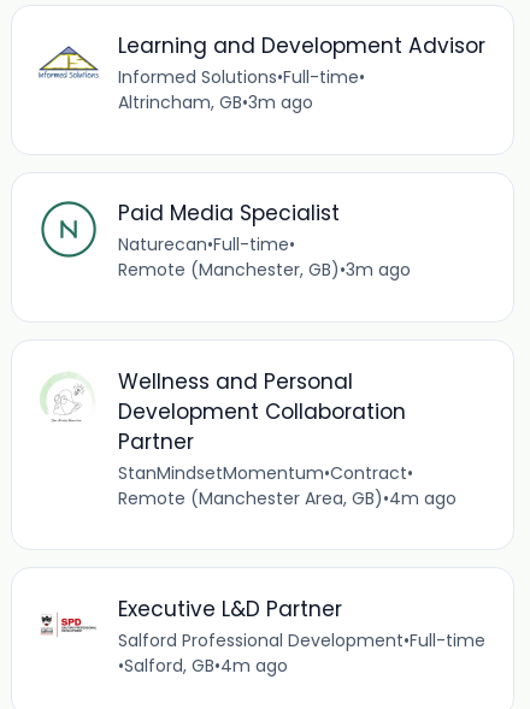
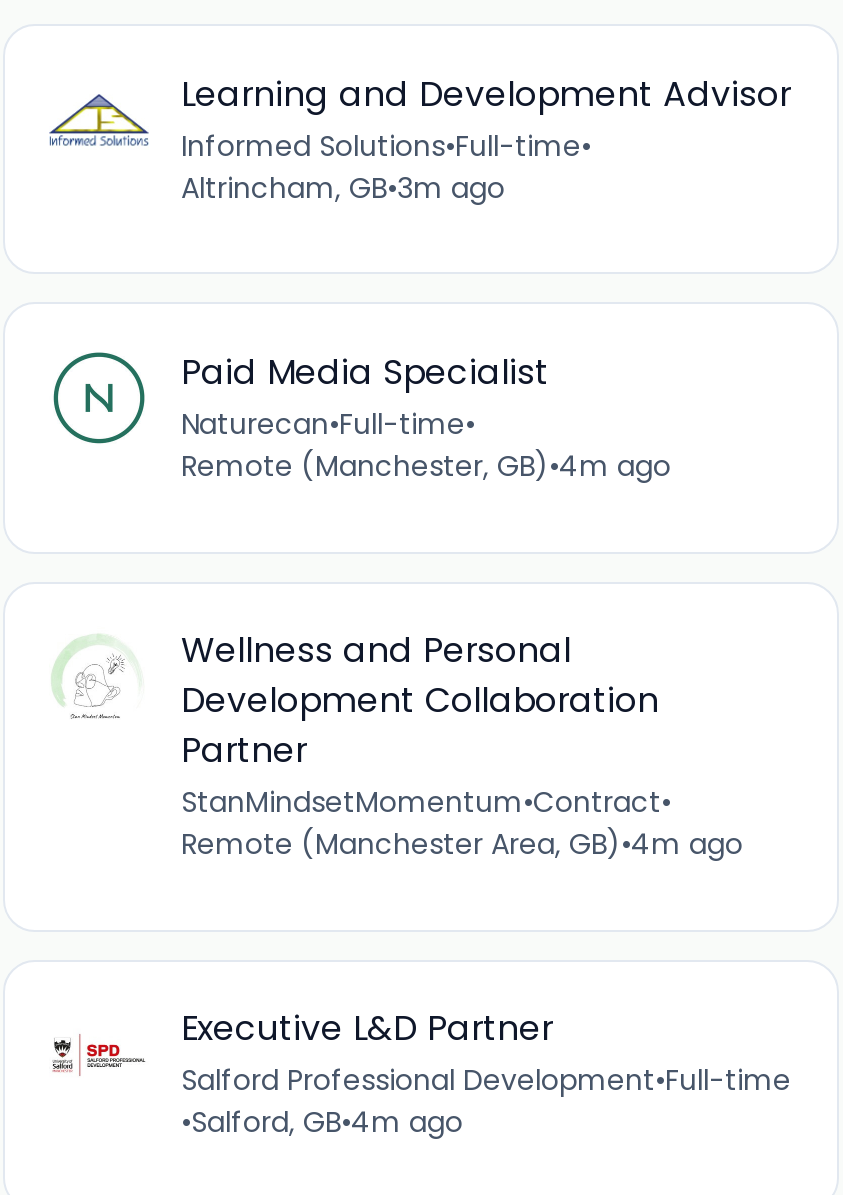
[118,258,411,282] Remote (Manchester, GB)•3m ago -> [181,446,671,486] Remote (Manchester, GB)•4m ago

